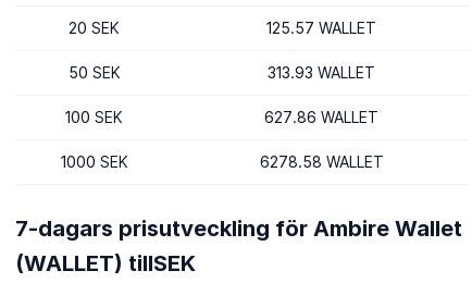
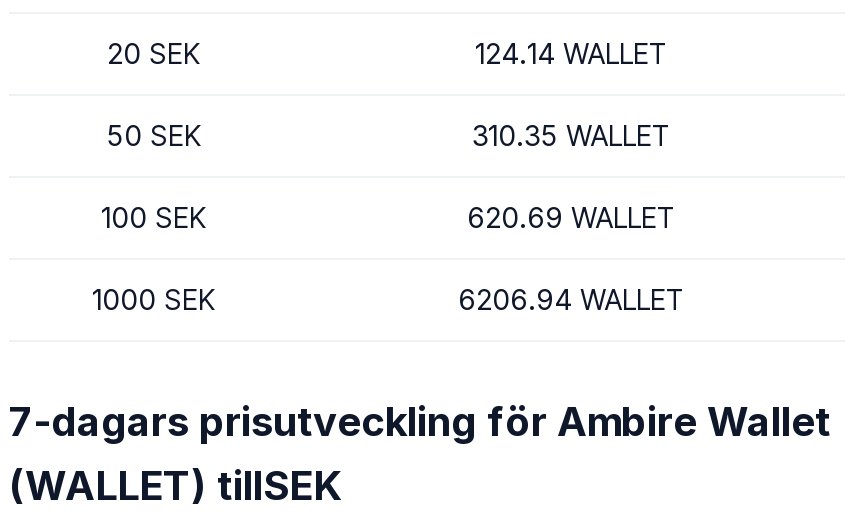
[266,19,376,37] 125.57 WALLET -> [475,36,669,70] 124.14 WALLET
[268,63,375,82] 313.93 WALLET -> [472,118,672,152] 310.35 WALLET
[264,108,378,126] 627.86 WALLET -> [467,200,677,234] 620.69 WALLET
[259,152,383,171] 6278.58 WALLET -> [458,282,686,316] 6206.94 WALLET

